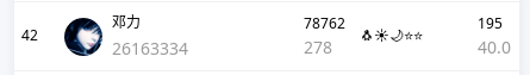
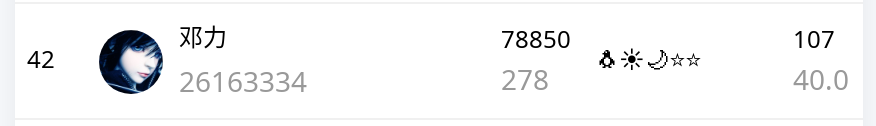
[304,13,345,33] 78762 -> [501,22,571,56] 78850
[478,13,503,33] 195 -> [793,22,835,56] 107

